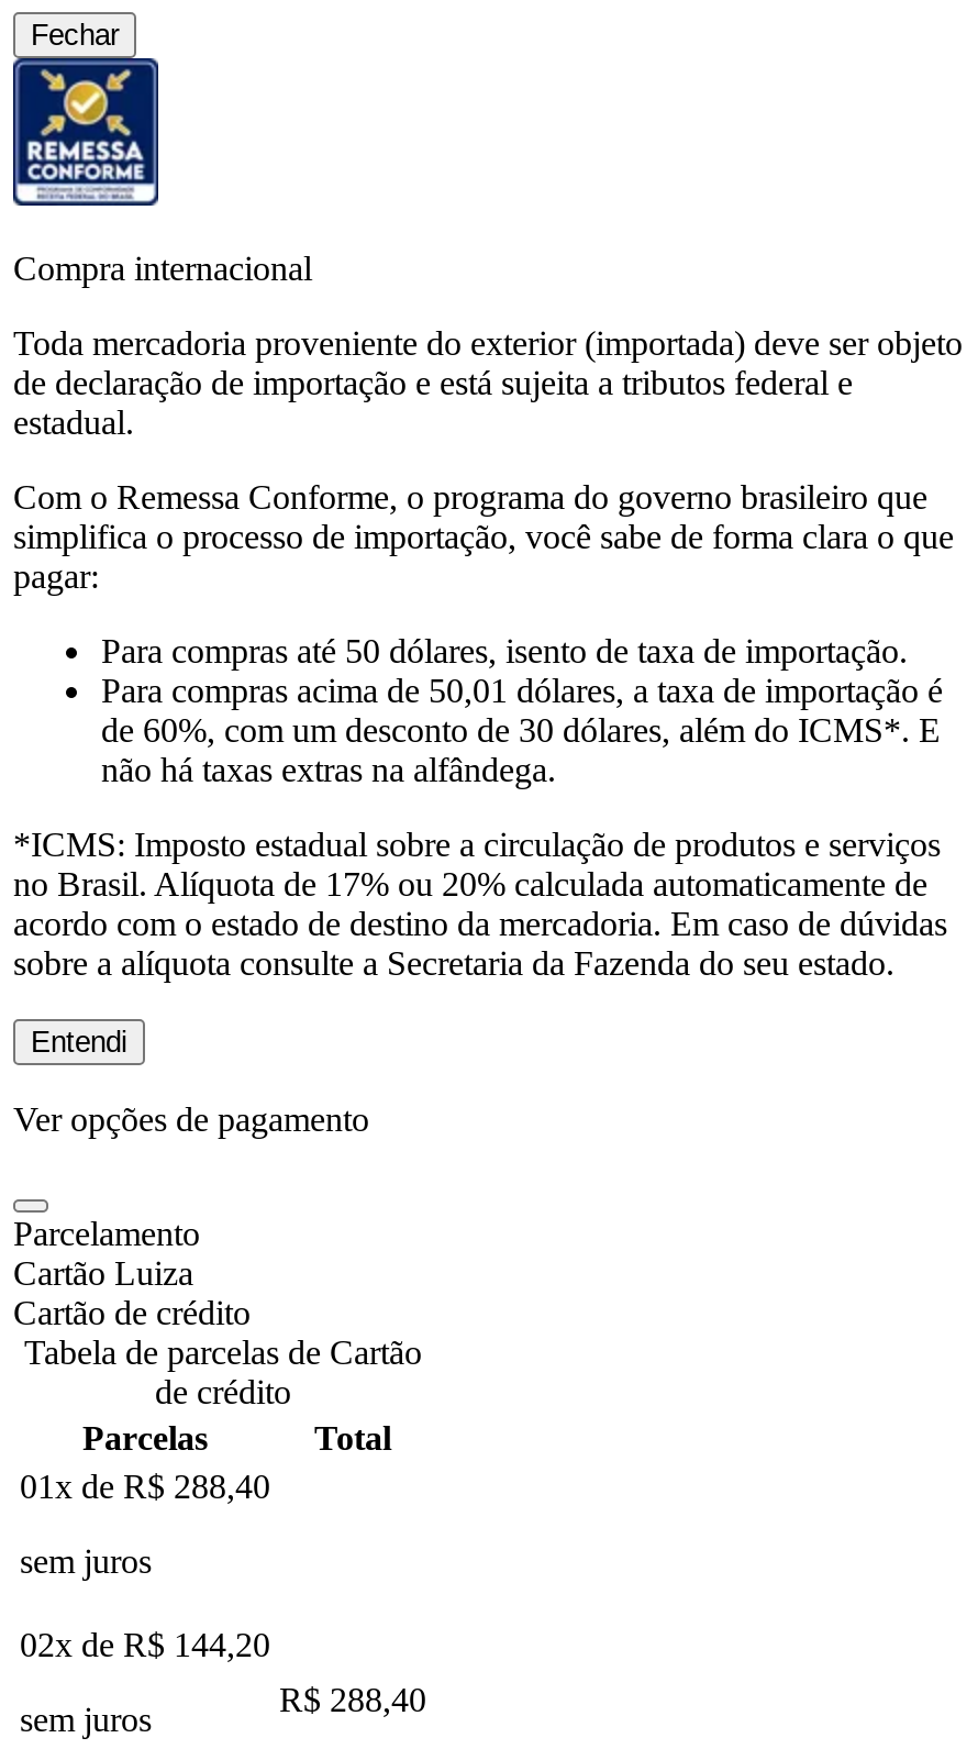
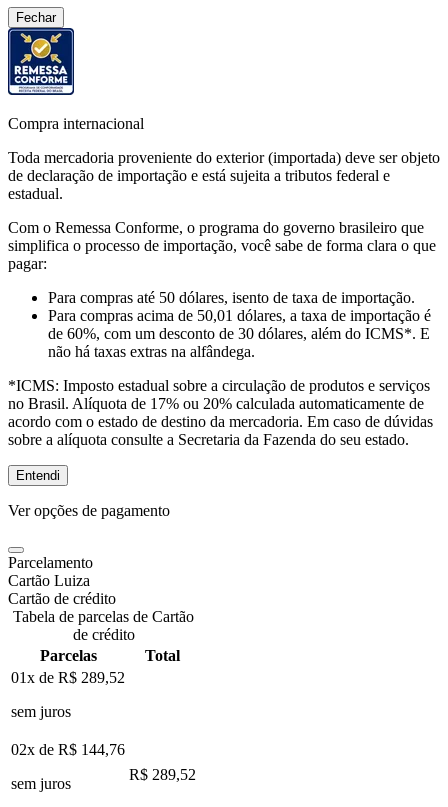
[20,1467,270,1504] 01x de R$ 288,40 -> [11,669,125,686] 01x de R$ 289,52
[20,1625,270,1663] 02x de R$ 144,20 -> [11,741,125,758] 02x de R$ 144,76
[279,1680,426,1718] R$ 288,40 -> [129,766,196,783] R$ 289,52

